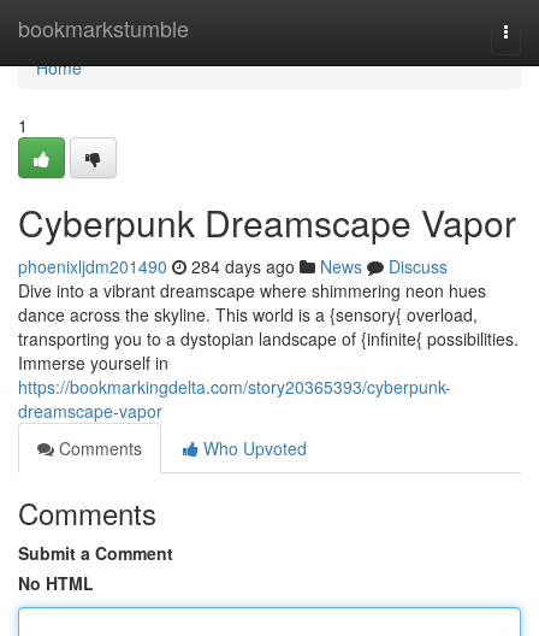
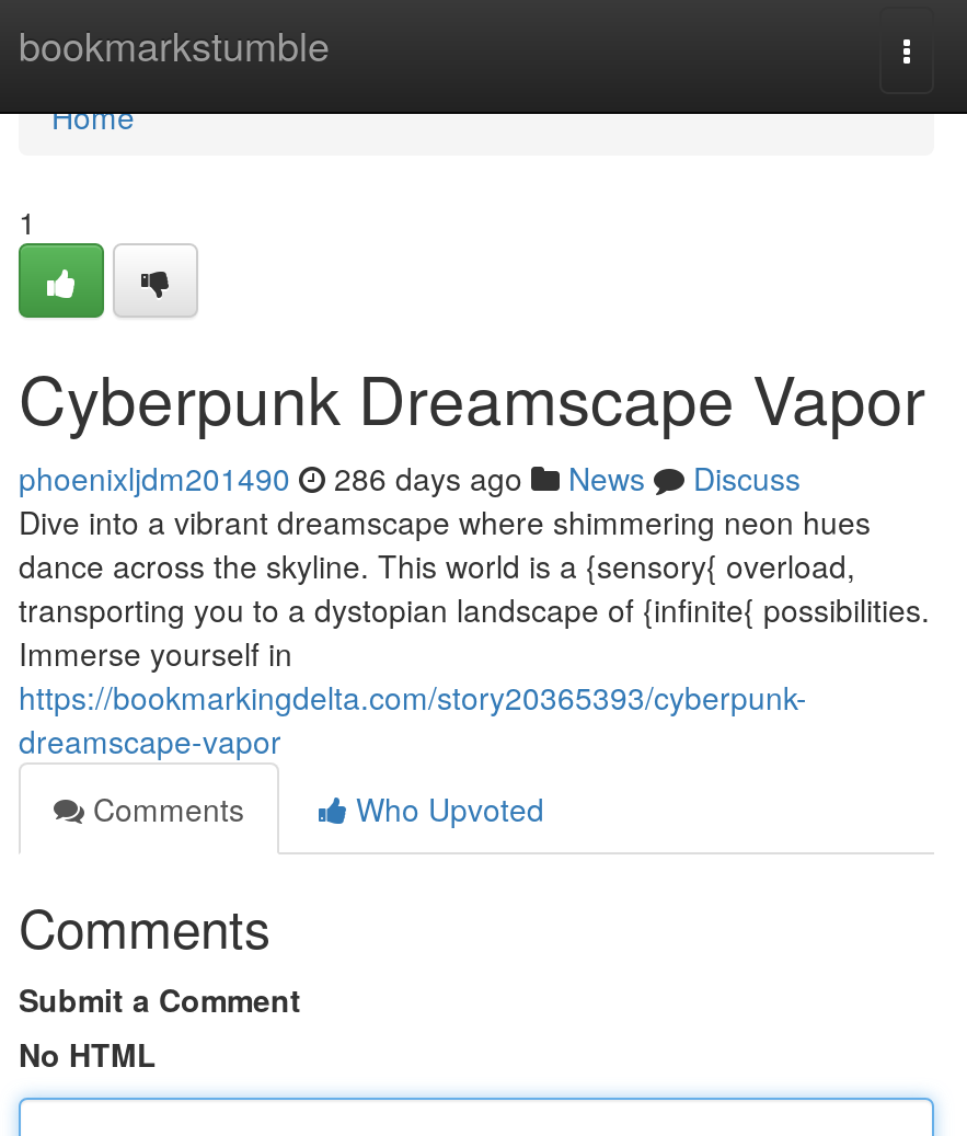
[18,254,448,278] phoenixljdm201490 284 days ago News Discuss -> [19,456,801,500] phoenixljdm201490 286 days ago News Discuss

